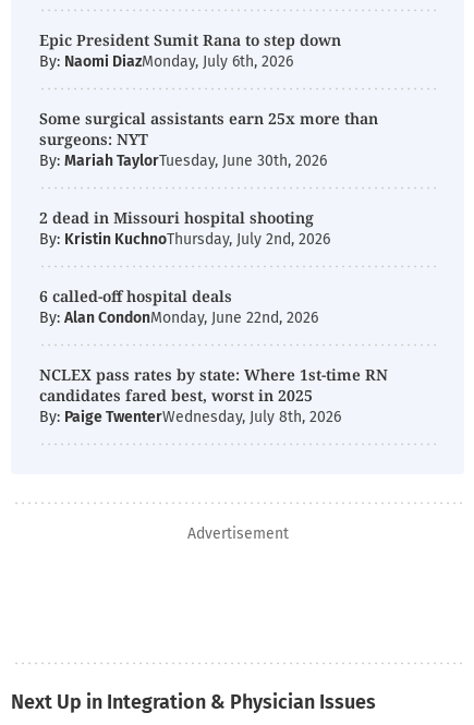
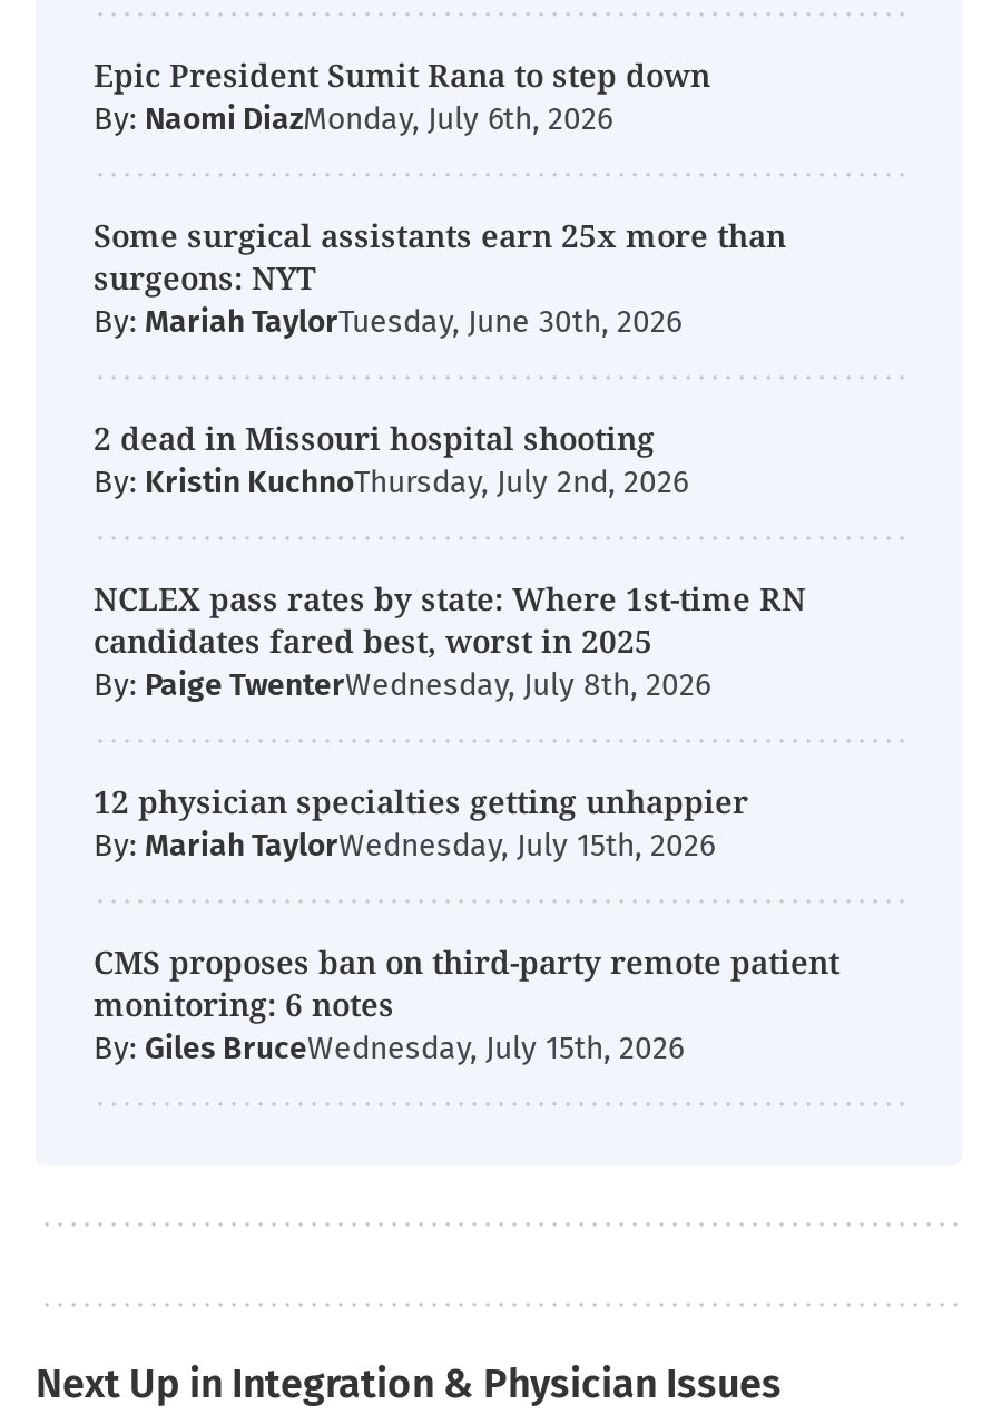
[39,286,318,327] 6 called-off hospital deals | By: Alan CondonMonday, June 22nd, 2026 -> none
moved [39,364,388,426] -> [94,577,806,704]: NCLEX pass rates by state: Where 1st-time RN | candidates fared best, worst in 2025 | By: Paige TwenterWednesday, July 8th, 2026
[187,524,288,543] Advertisement -> [94,780,839,1067] 12 physician specialties getting unhappier | By: Mariah TaylorWednesday, July 15th, 2026 | CMS proposes ban on third-party remote patient | monitoring: 6 notes | By: Giles BruceWednesday, July 15th, 2026

